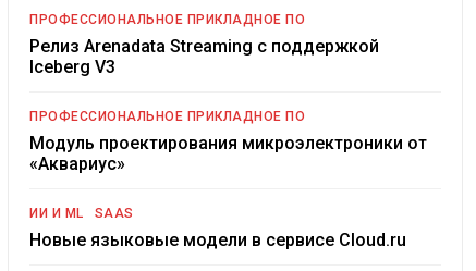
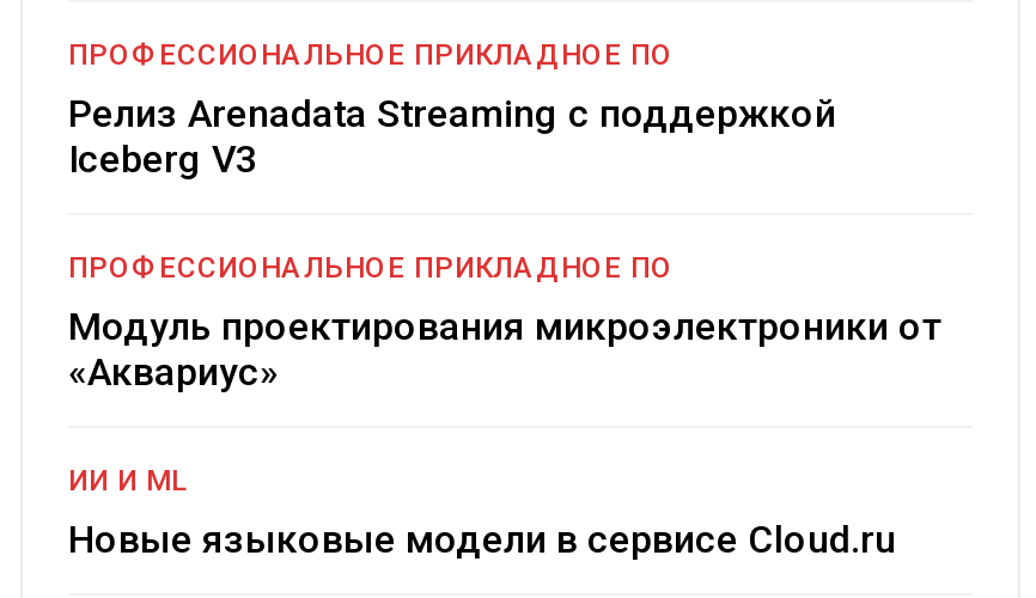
[94,206,133,221] SAAS -> none

